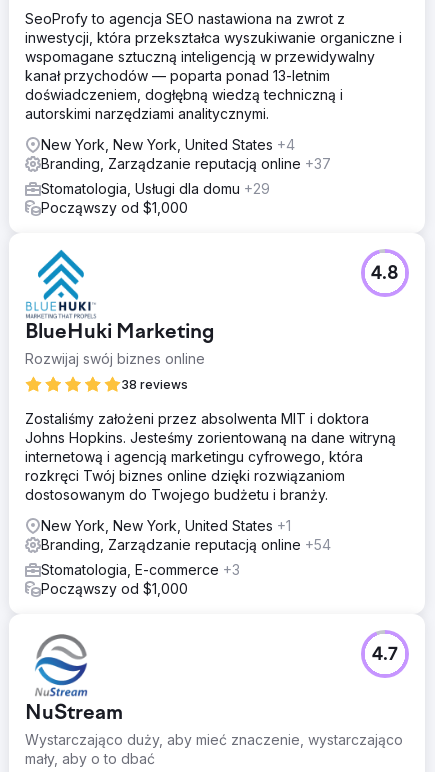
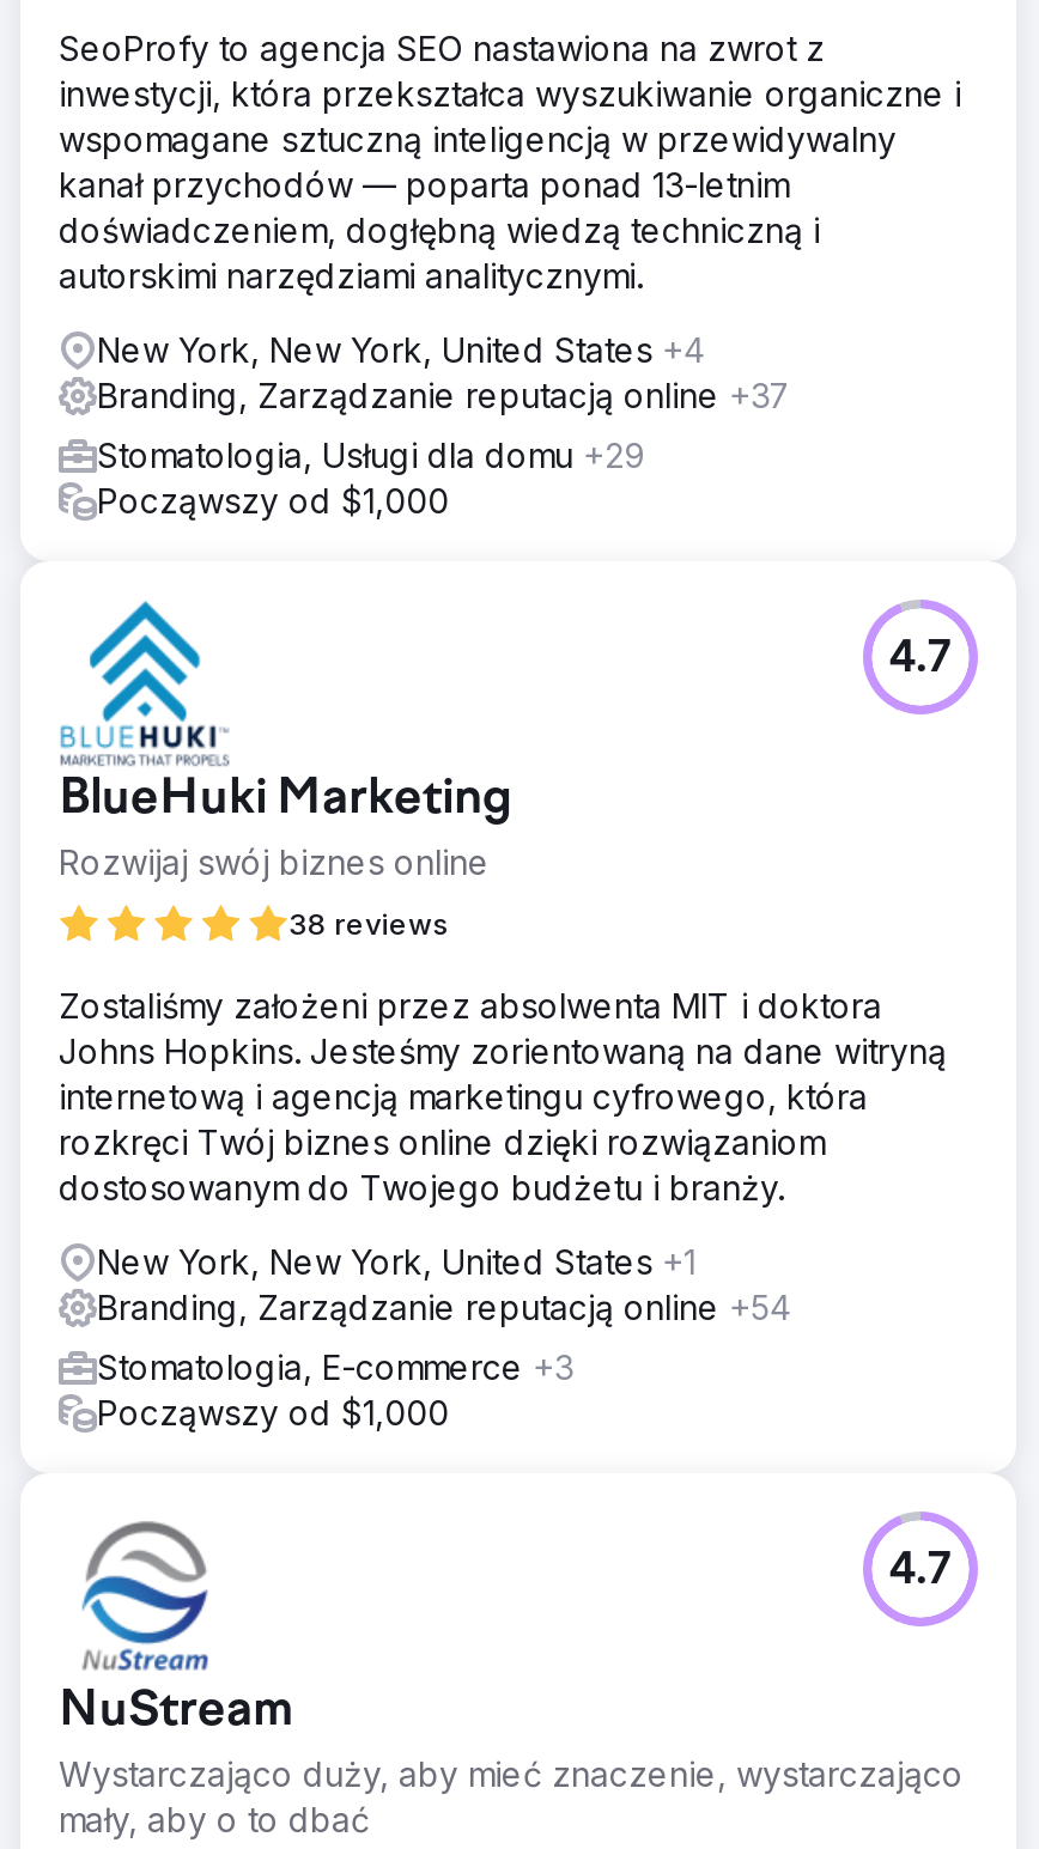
[371,265,399,284] 4.8 -> [889,637,952,682] 4.7

